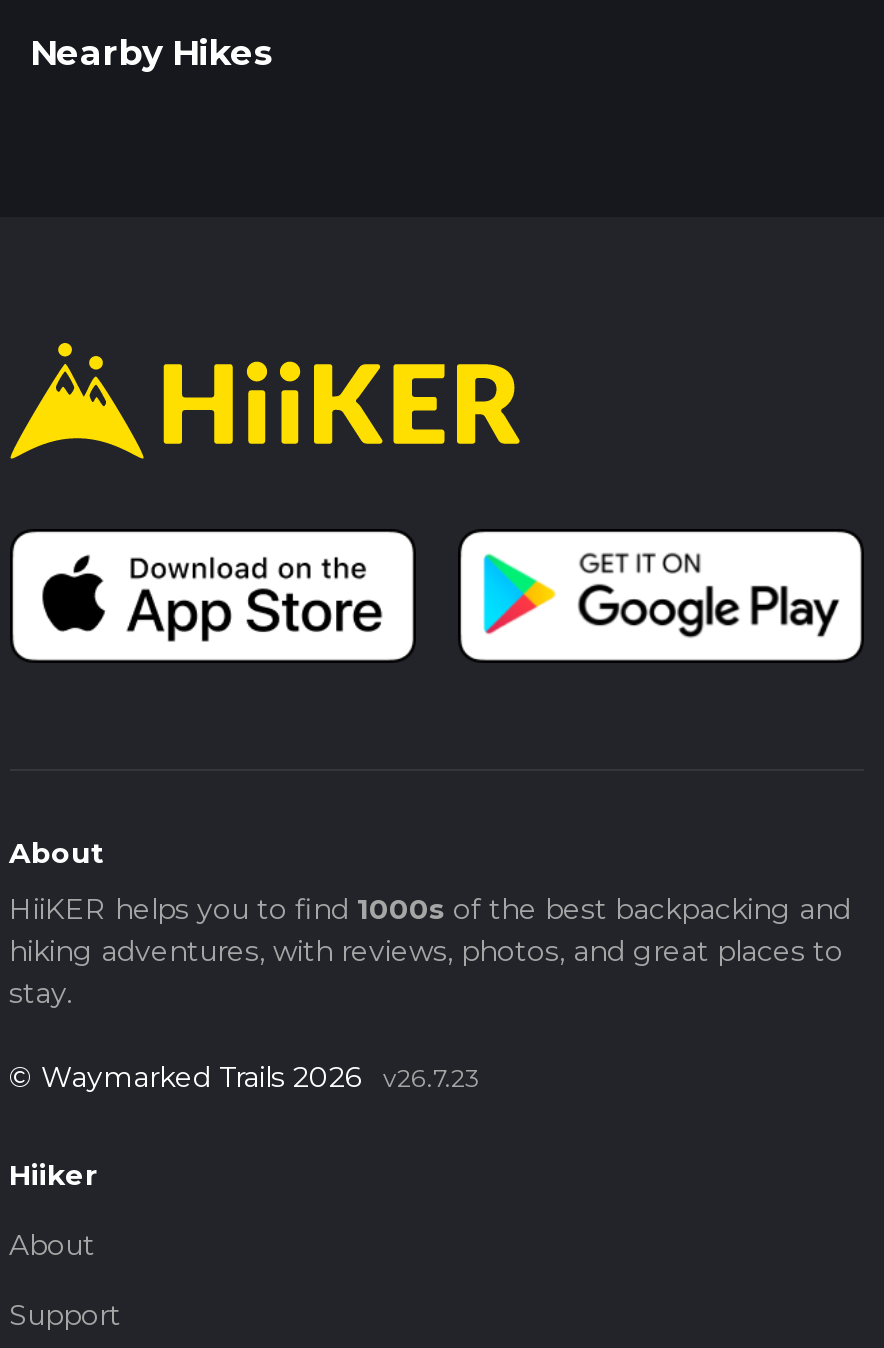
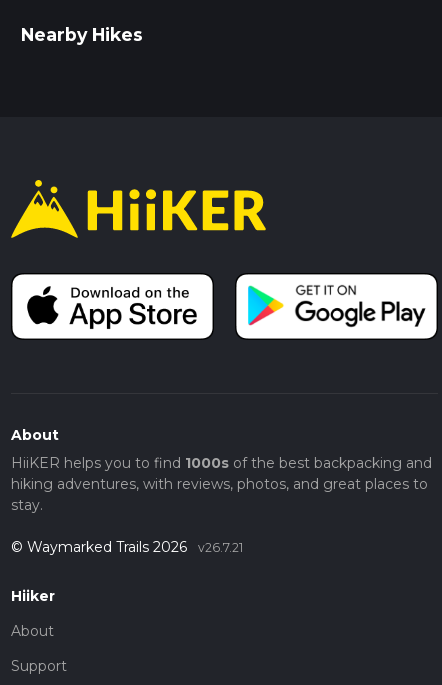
[9,1059,479,1095] © Waymarked Trails 2026 v26.7.23 -> [10,538,242,556] © Waymarked Trails 2026 v26.7.21

